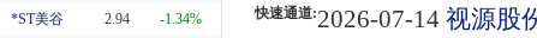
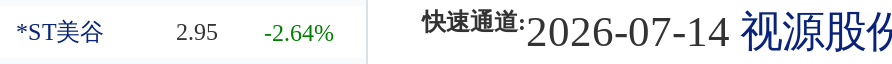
[105,11,130,27] 2.94 -> [176,18,218,46] 2.95
[160,11,202,28] -1.34% -> [264,18,334,46] -2.64%

